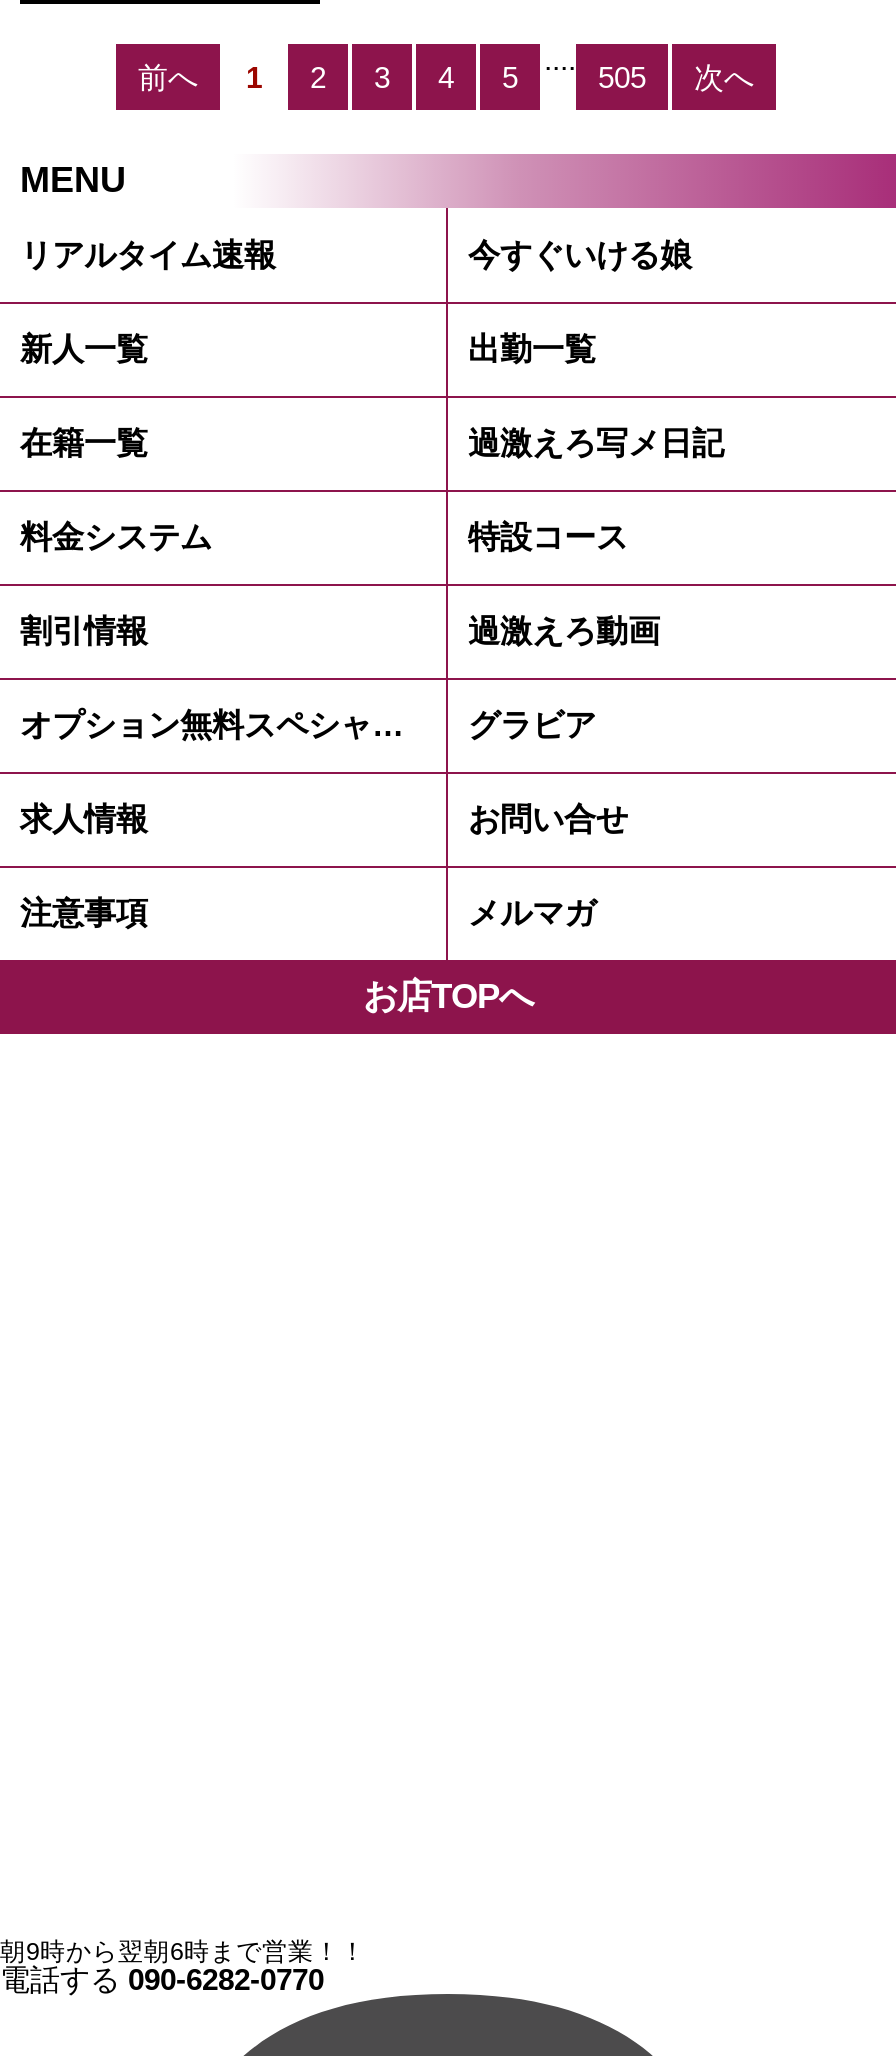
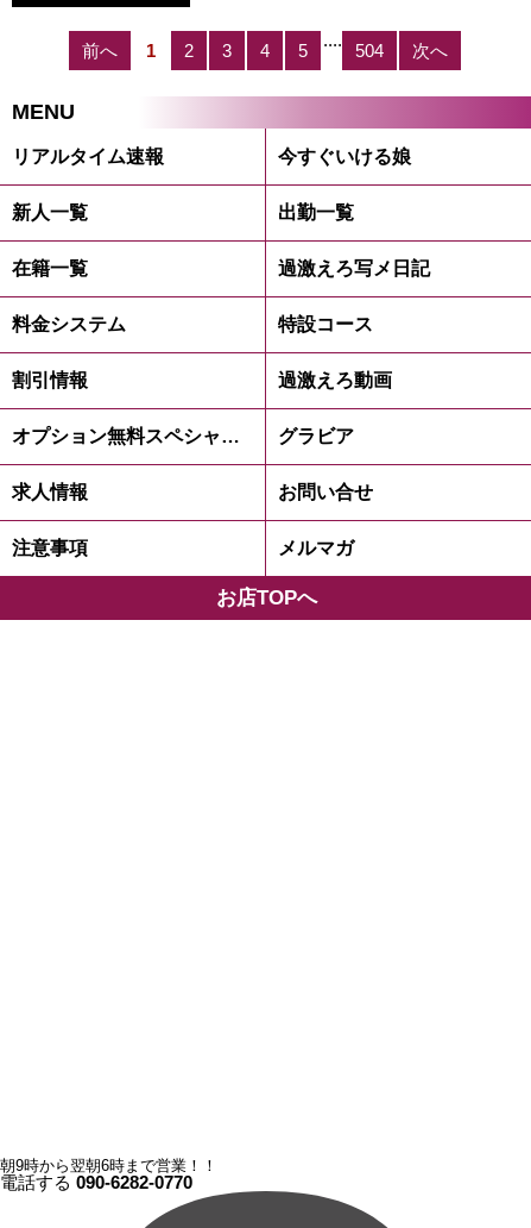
[598,60,754,94] 505 次へ -> [355,40,448,61] 504 次へ

